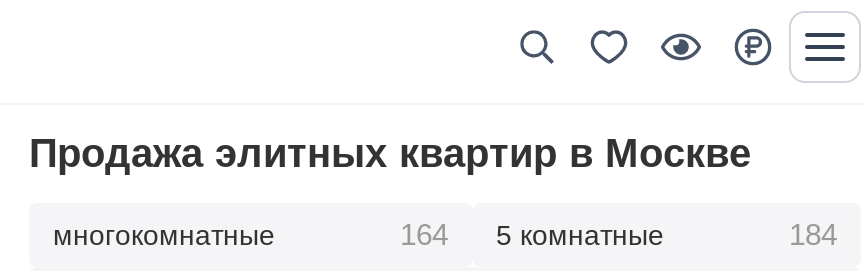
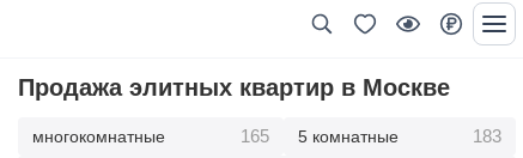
[400,218,664,252] 164 5 комнатные -> [240,126,398,147] 165 5 комнатные
[789,218,837,252] 184 -> [473,126,501,147] 183

